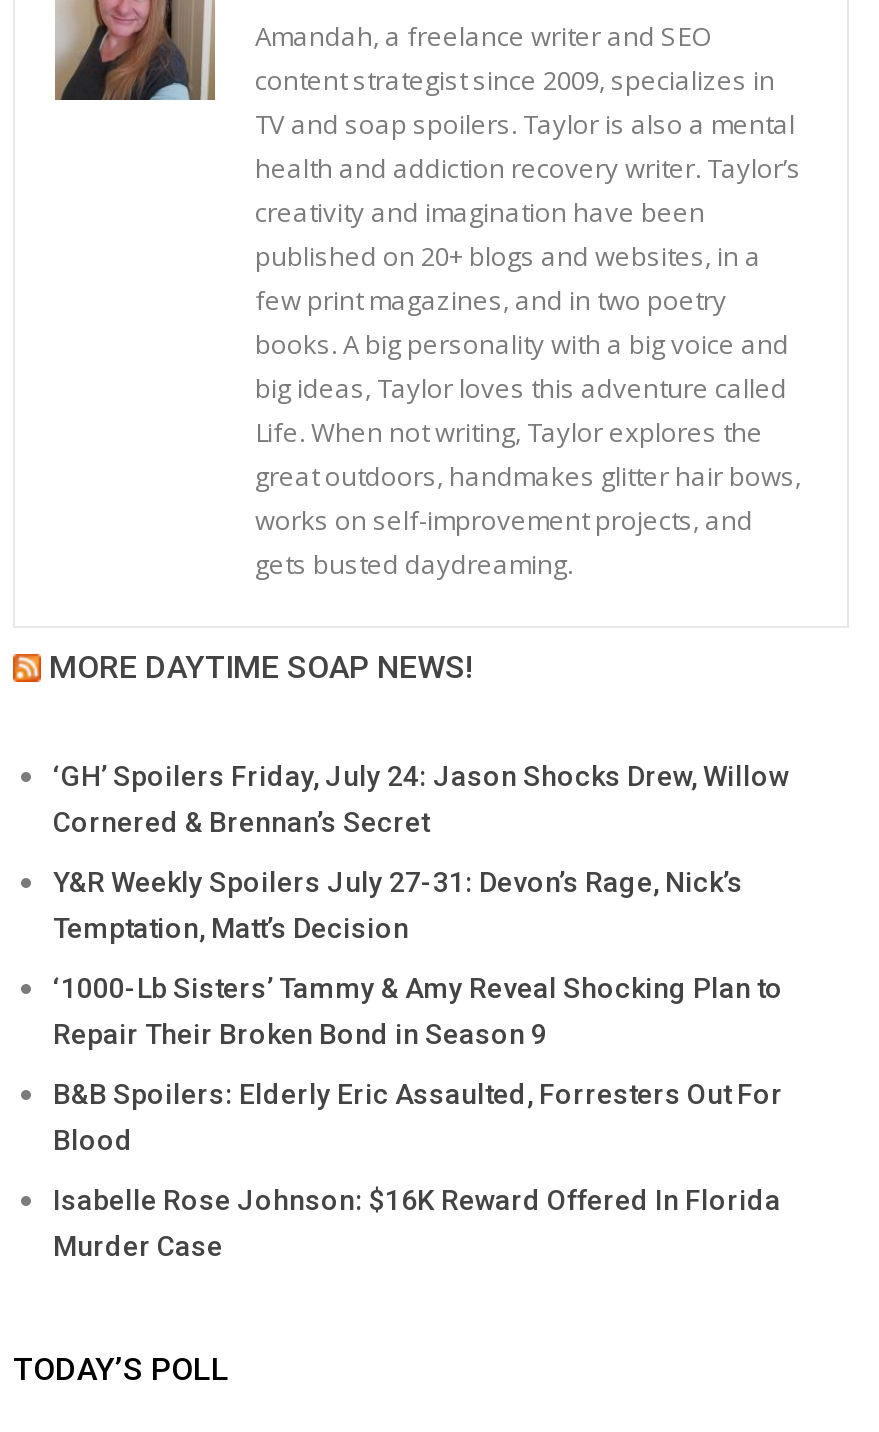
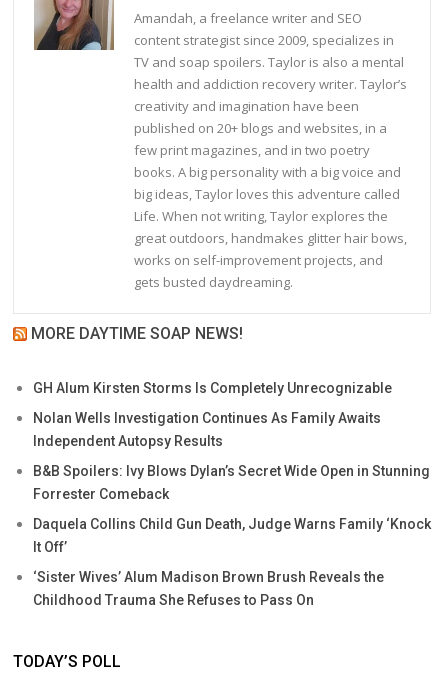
[53,759,789,837] ‘GH’ Spoilers Friday, July 24: Jason Shocks Drew, Willow | Cornered & Brennan’s Secret -> [33,380,392,396] GH Alum Kirsten Storms Is Completely Unrecognizable
[53,865,743,943] Y&R Weekly Spoilers July 27-31: Devon’s Rage, Nick’s | Temptation, Matt’s Decision -> [33,410,381,449] Nolan Wells Investigation Continues As Family Awaits | Independent Autopsy Results
[53,971,783,1049] ‘1000-Lb Sisters’ Tammy & Amy Reveal Shocking Plan to | Repair Their Broken Bond in Season 9 -> [33,463,430,502] B&B Spoilers: Ivy Blows Dylan’s Secret Wide Open in Stunning | Forrester Comeback
[53,1077,783,1155] B&B Spoilers: Elderly Eric Assaulted, Forresters Out For | Blood -> [33,516,431,555] Daquela Collins Child Gun Death, Judge Warns Family ‘Knock | It Off’
[53,1183,781,1261] Isabelle Rose Johnson: $16K Reward Offered In Florida | Murder Case -> [33,569,384,608] ‘Sister Wives’ Alum Madison Brown Brush Reveals the | Childhood Trauma She Refuses to Pass On

